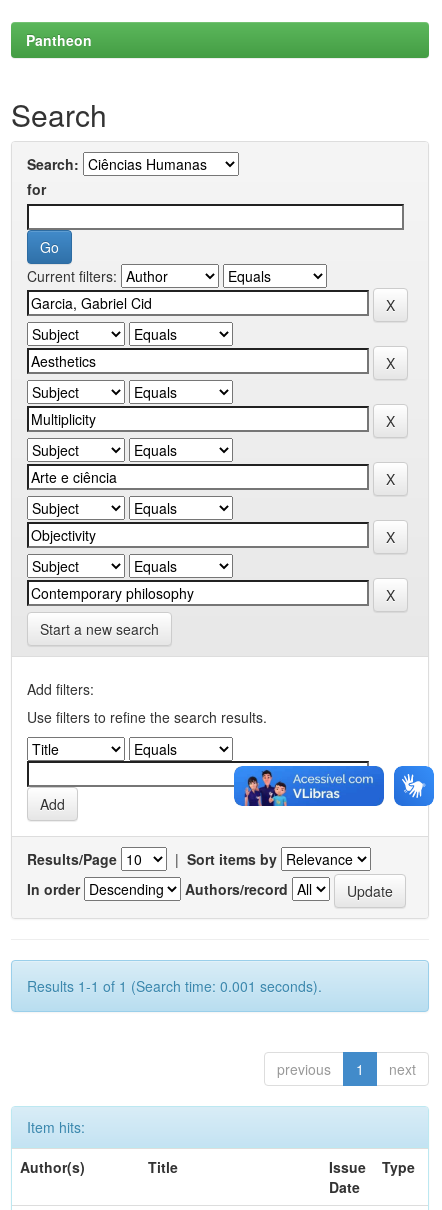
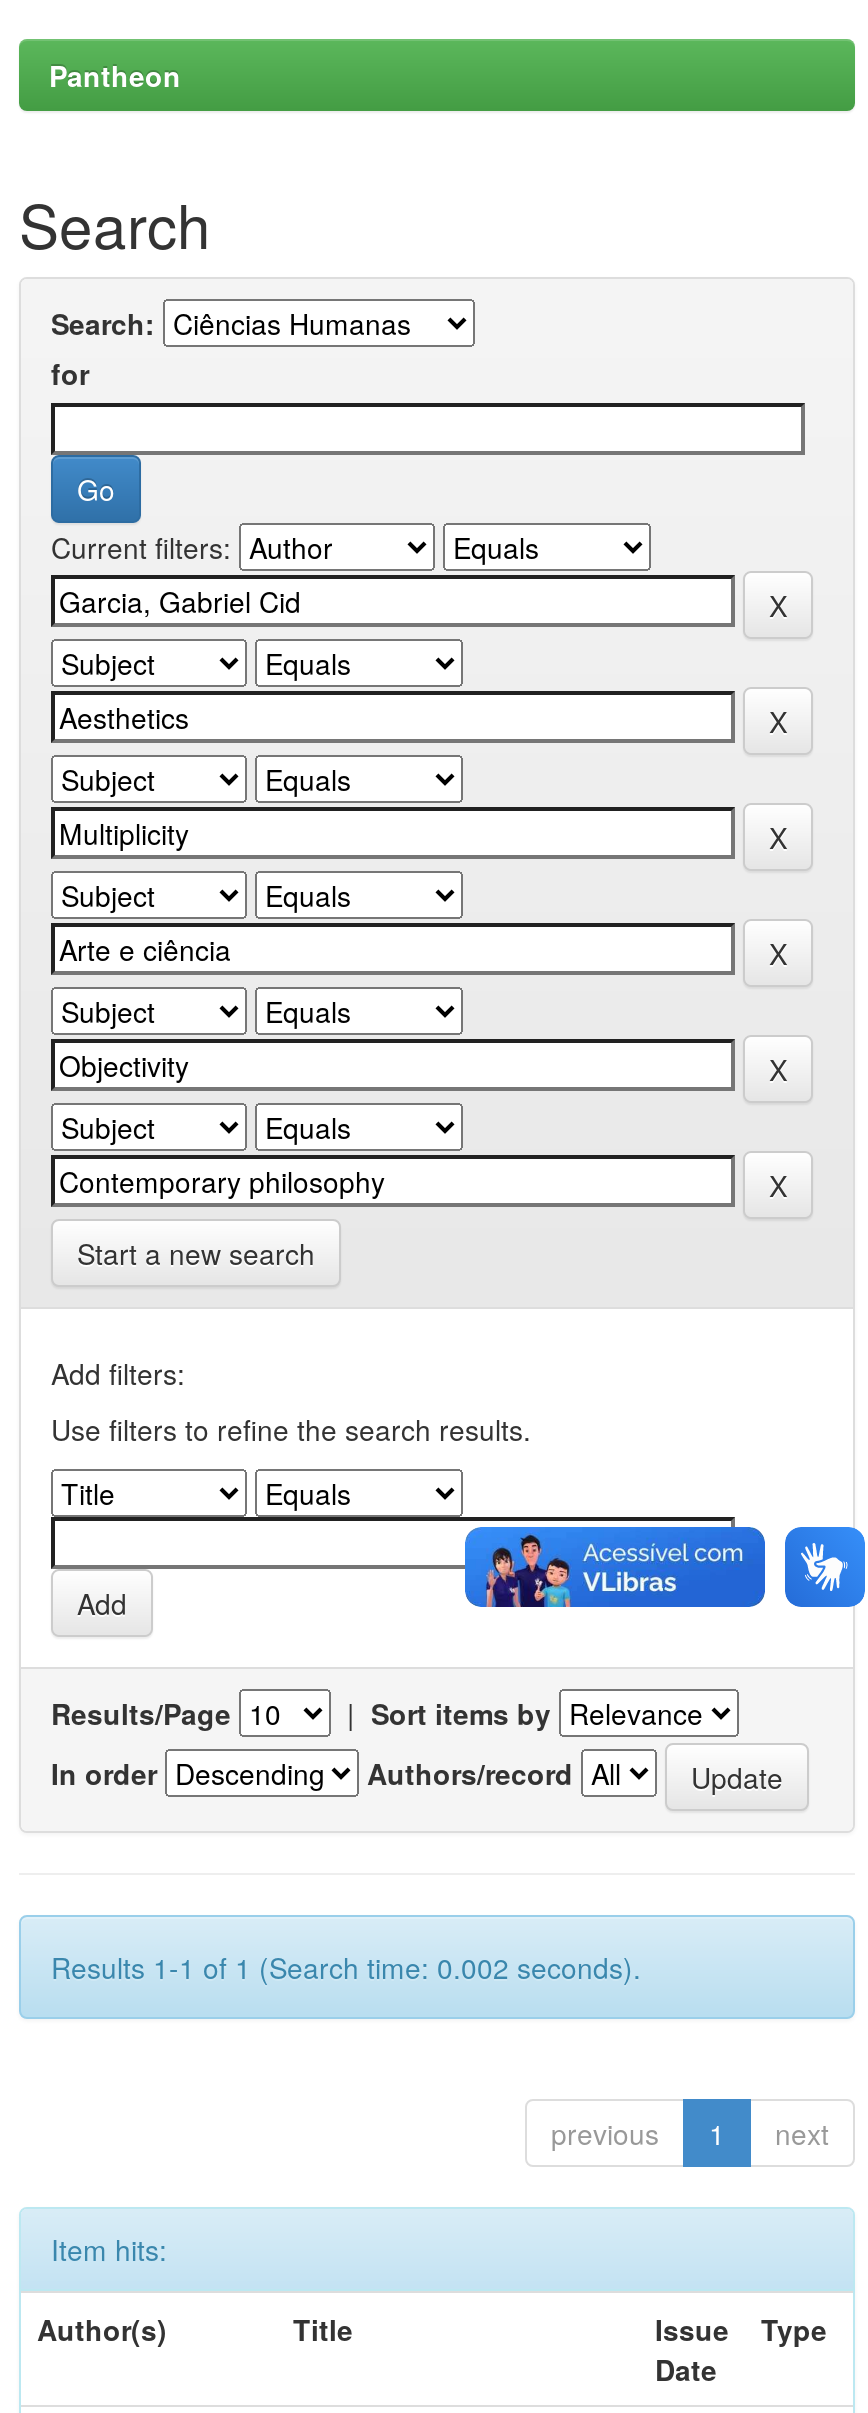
[27,976,322,996] Results 1-1 of 1 (Search time: 0.001 seconds). -> [51,1947,641,1987] Results 1-1 of 1 (Search time: 0.002 seconds).

